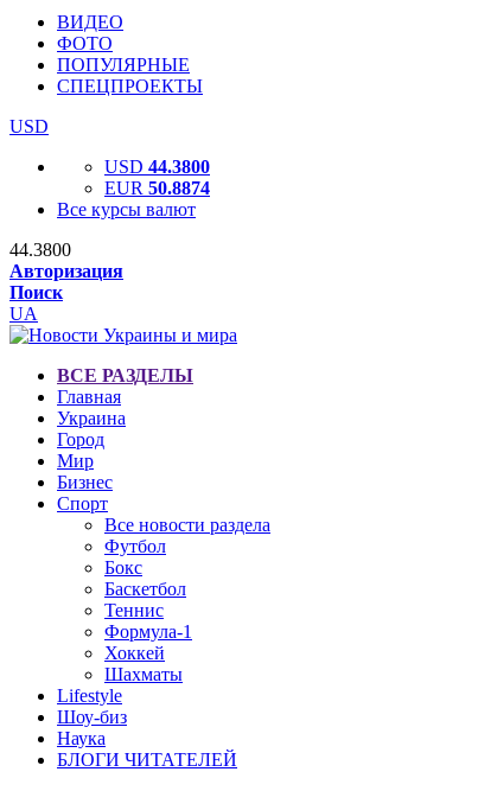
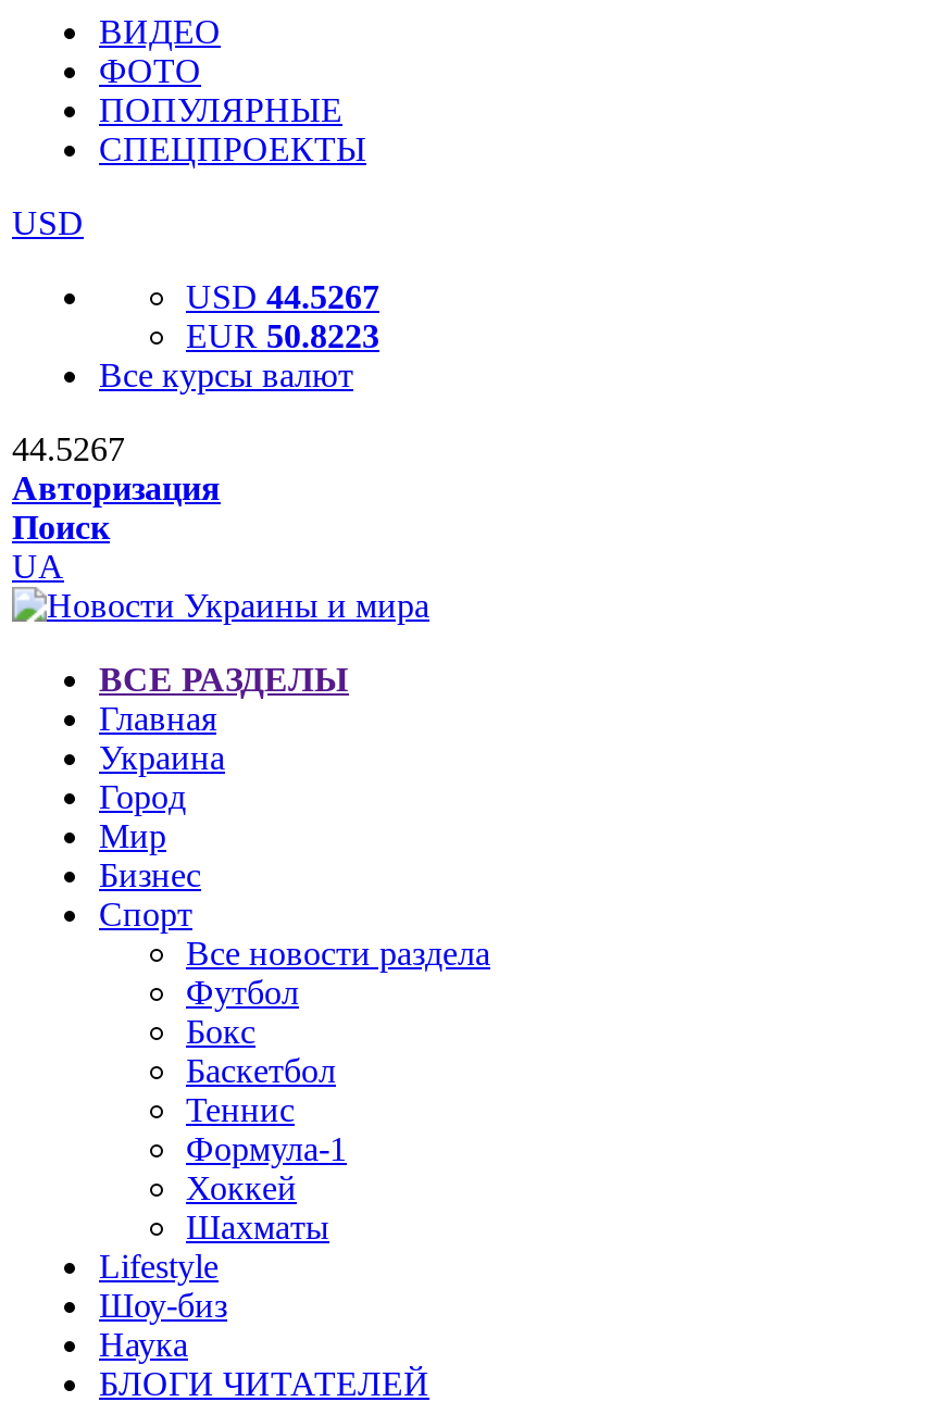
[104,157,210,177] USD 44.3800 -> [186,278,379,315] USD 44.5267
[104,178,210,198] EUR 50.8874 -> [186,317,379,354] EUR 50.8223
[9,240,71,260] 44.3800 -> [12,430,125,467] 44.5267

